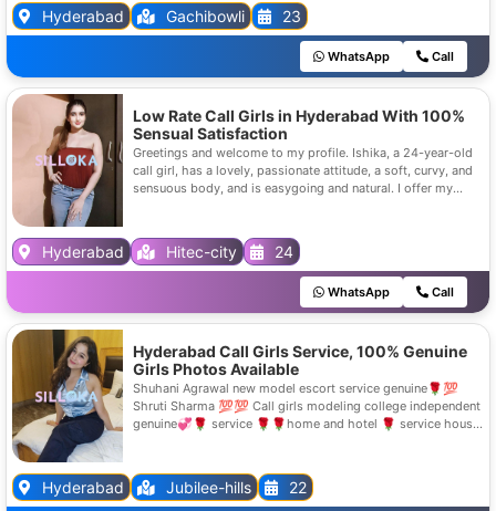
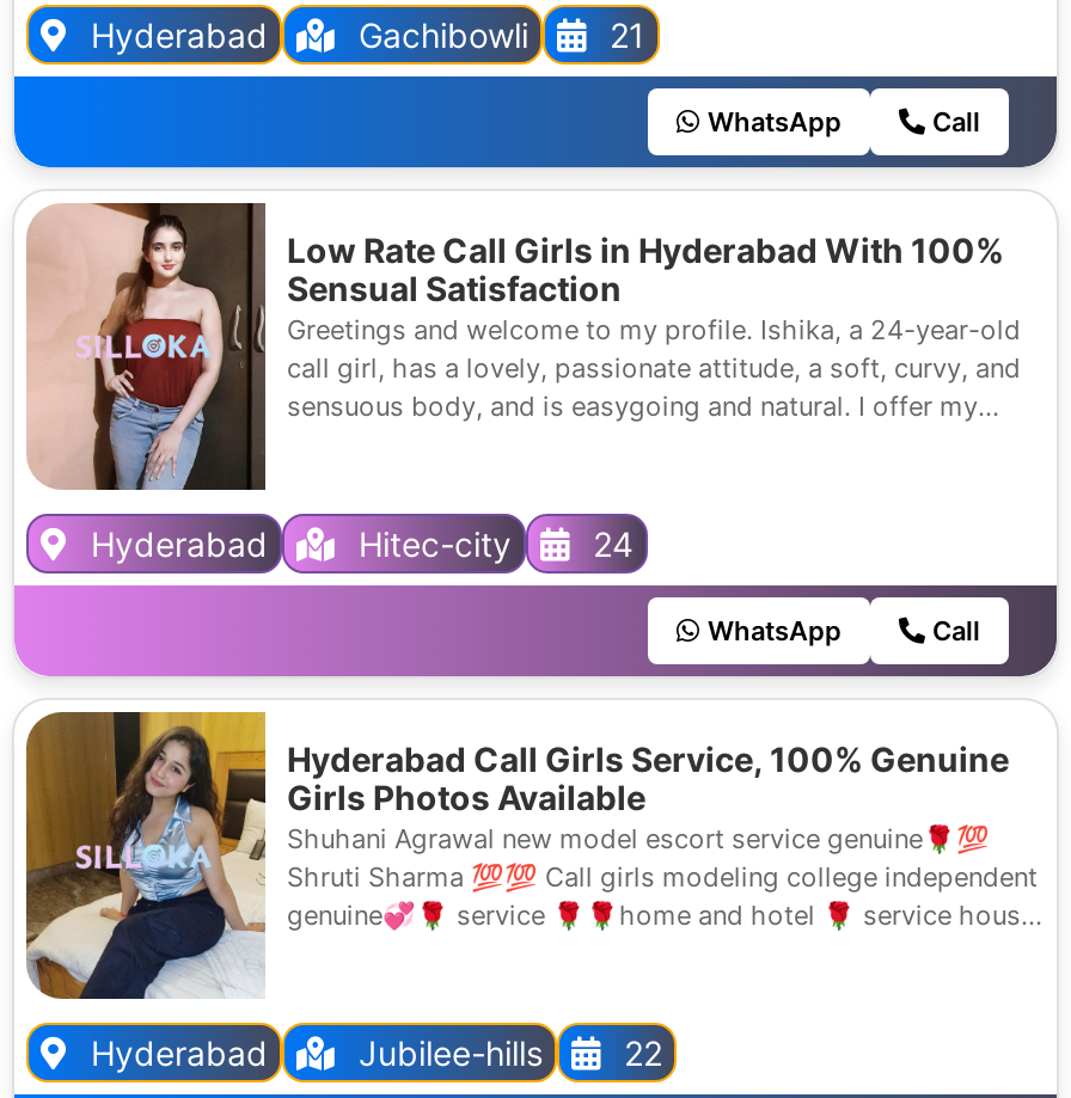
[166,7,301,25] Gachibowli 23 -> [359,14,645,55] Gachibowli 21

